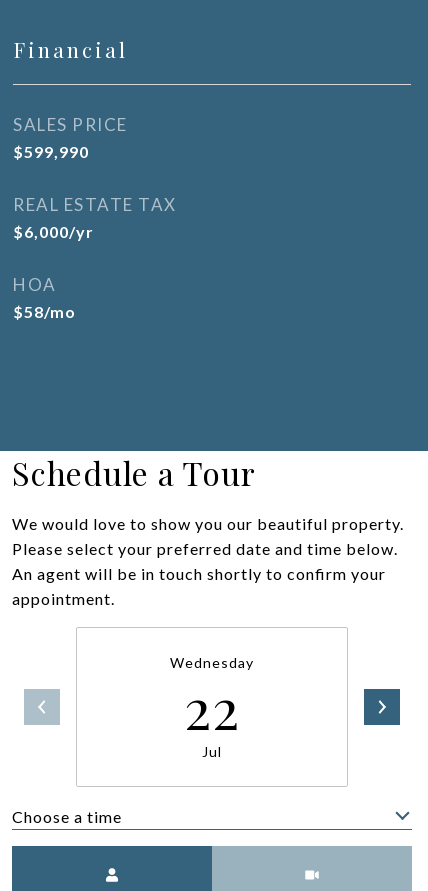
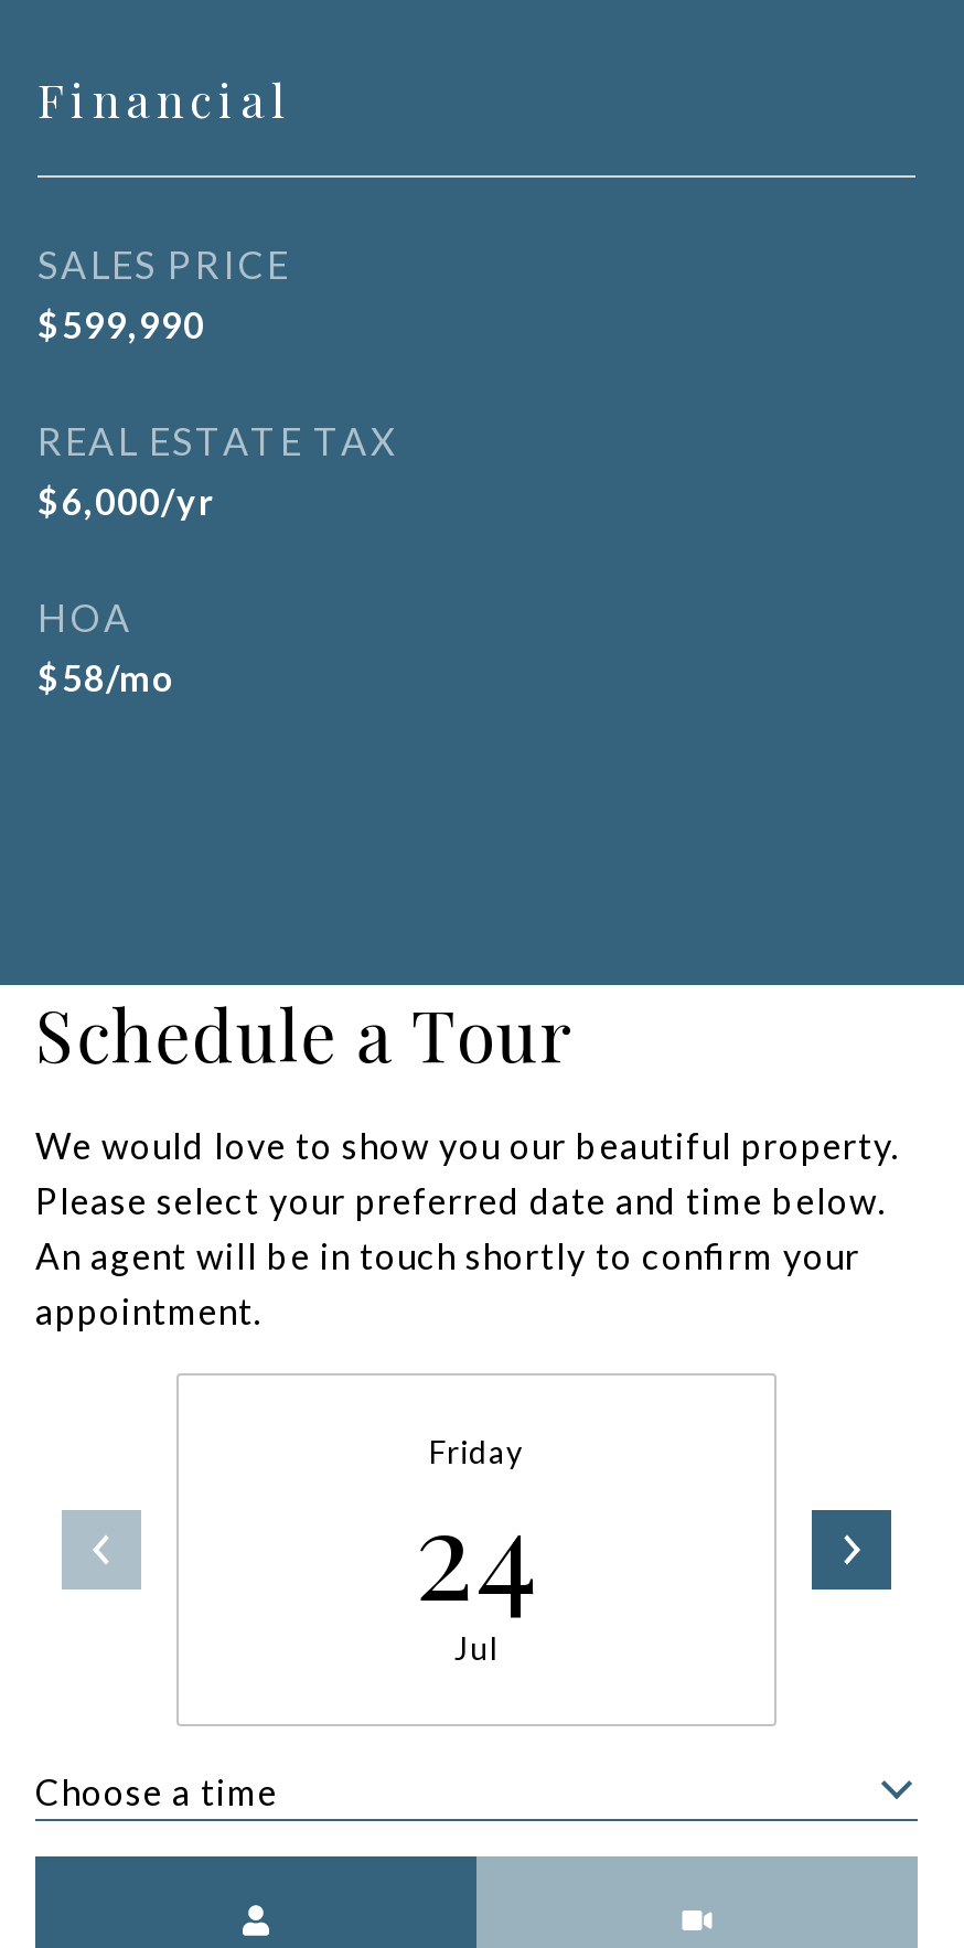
[170,654,254,744] Wednesday | 22 -> [415,1433,538,1631] Friday | 24

